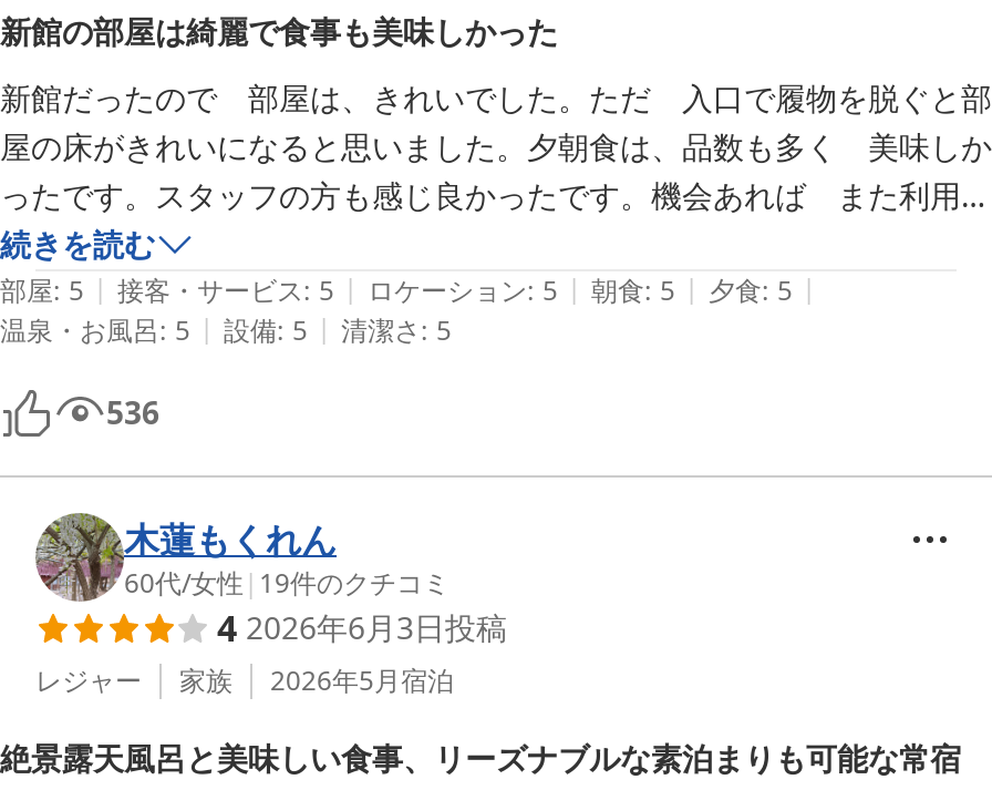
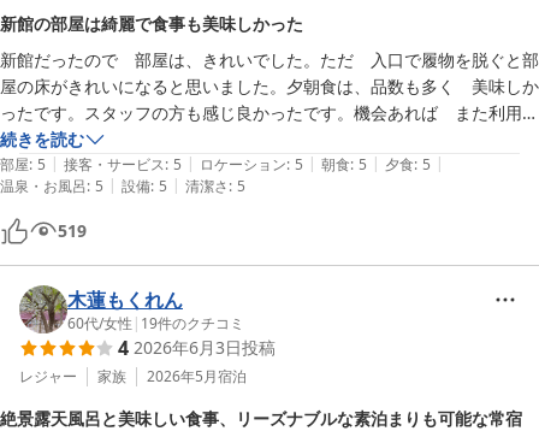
[106,391,159,433] 536 -> [58,219,87,242] 519

